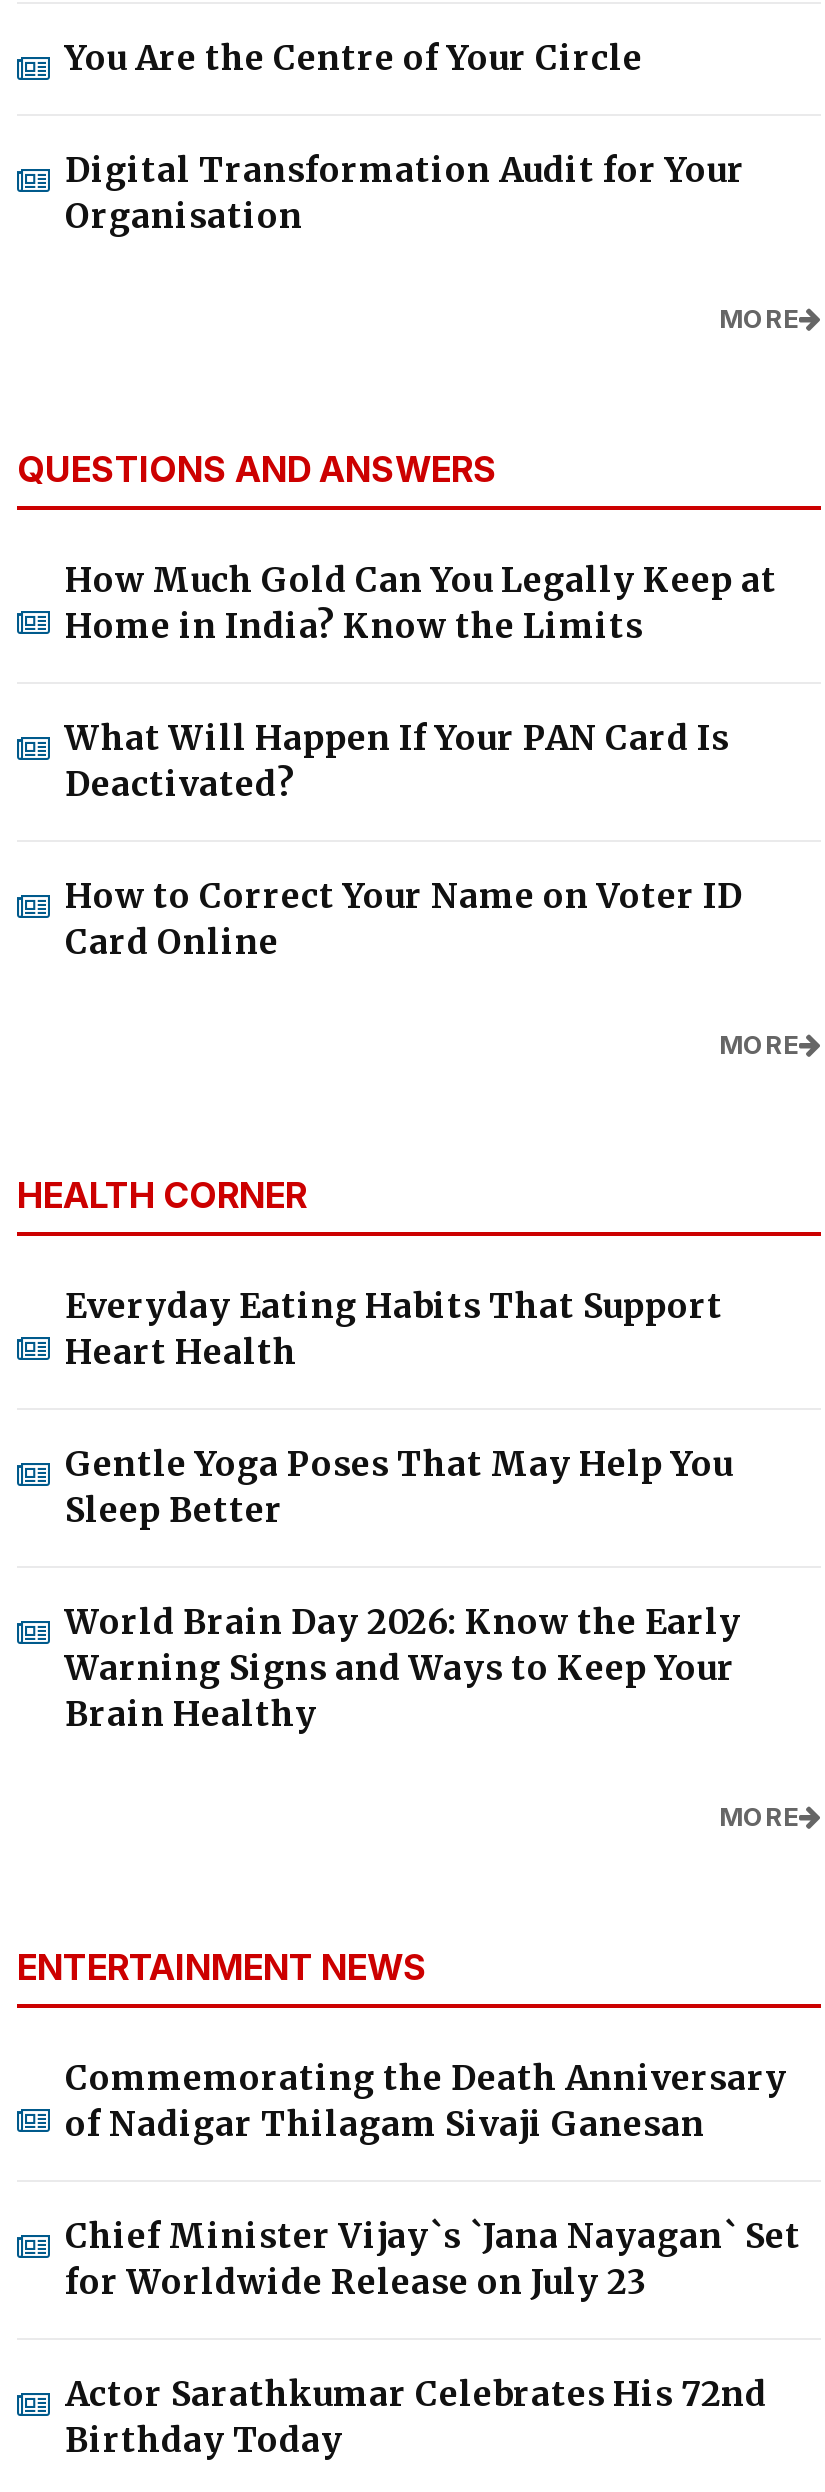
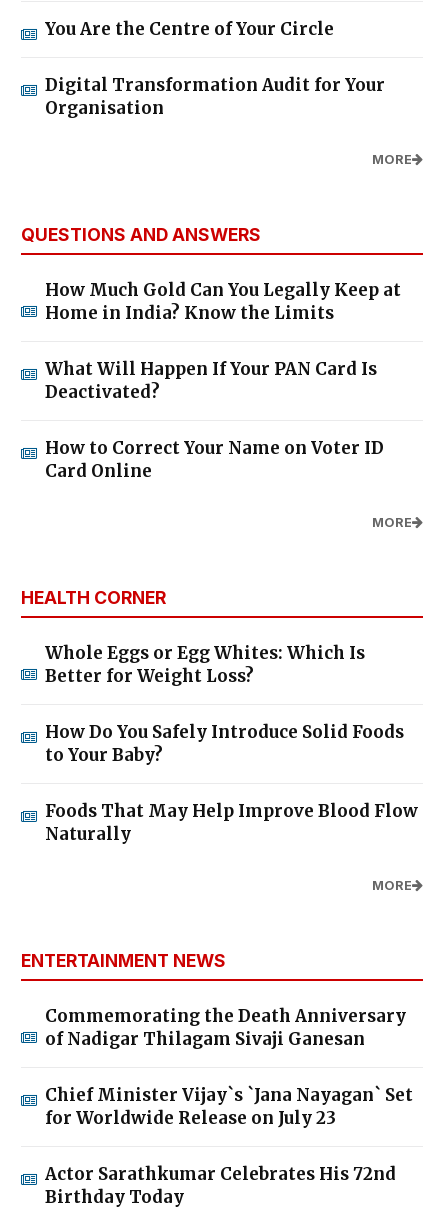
[65,1284,723,1374] Everyday Eating Habits That Support | Heart Health -> [45,642,365,687] Whole Eggs or Egg Whites: Which Is | Better for Weight Loss?
[65,1442,733,1532] Gentle Yoga Poses That May Help You | Sleep Better -> [45,721,404,766] How Do You Safely Introduce Solid Foods | to Your Baby?
[65,1600,741,1736] World Brain Day 2026: Know the Early | Warning Signs and Ways to Keep Your | Brain Healthy -> [45,800,418,845] Foods That May Help Improve Blood Flow | Naturally

